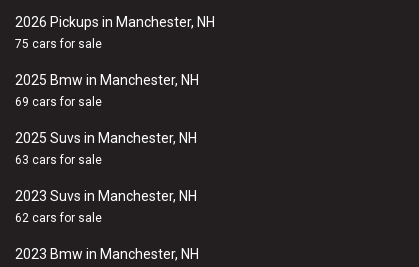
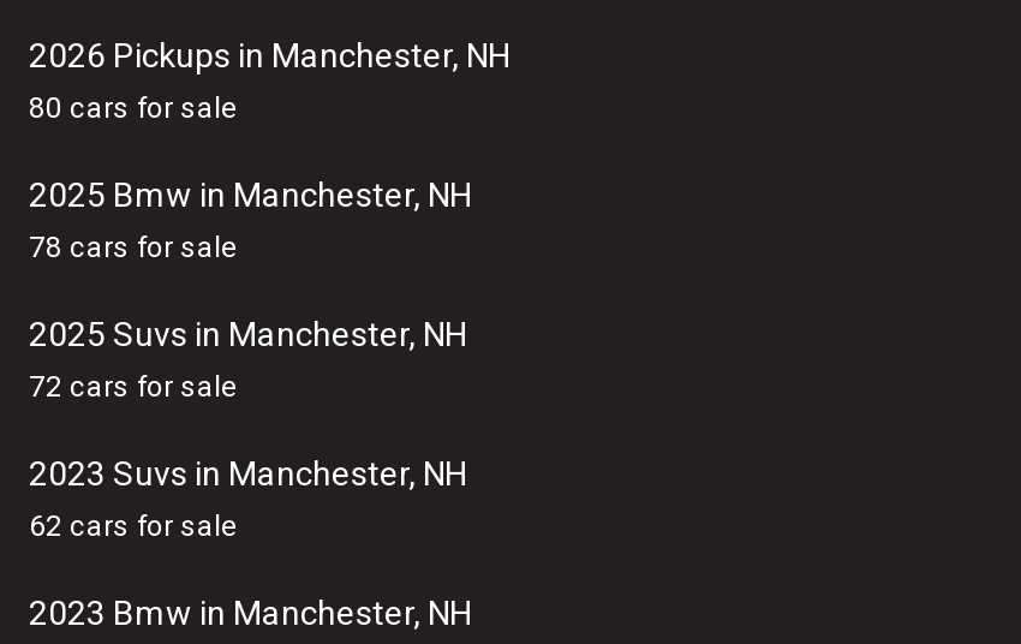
[15,37,102,51] 75 cars for sale -> [29,91,238,125] 80 cars for sale
[15,95,102,109] 69 cars for sale -> [29,231,238,264] 78 cars for sale
[15,153,102,167] 63 cars for sale -> [29,370,238,404] 72 cars for sale

